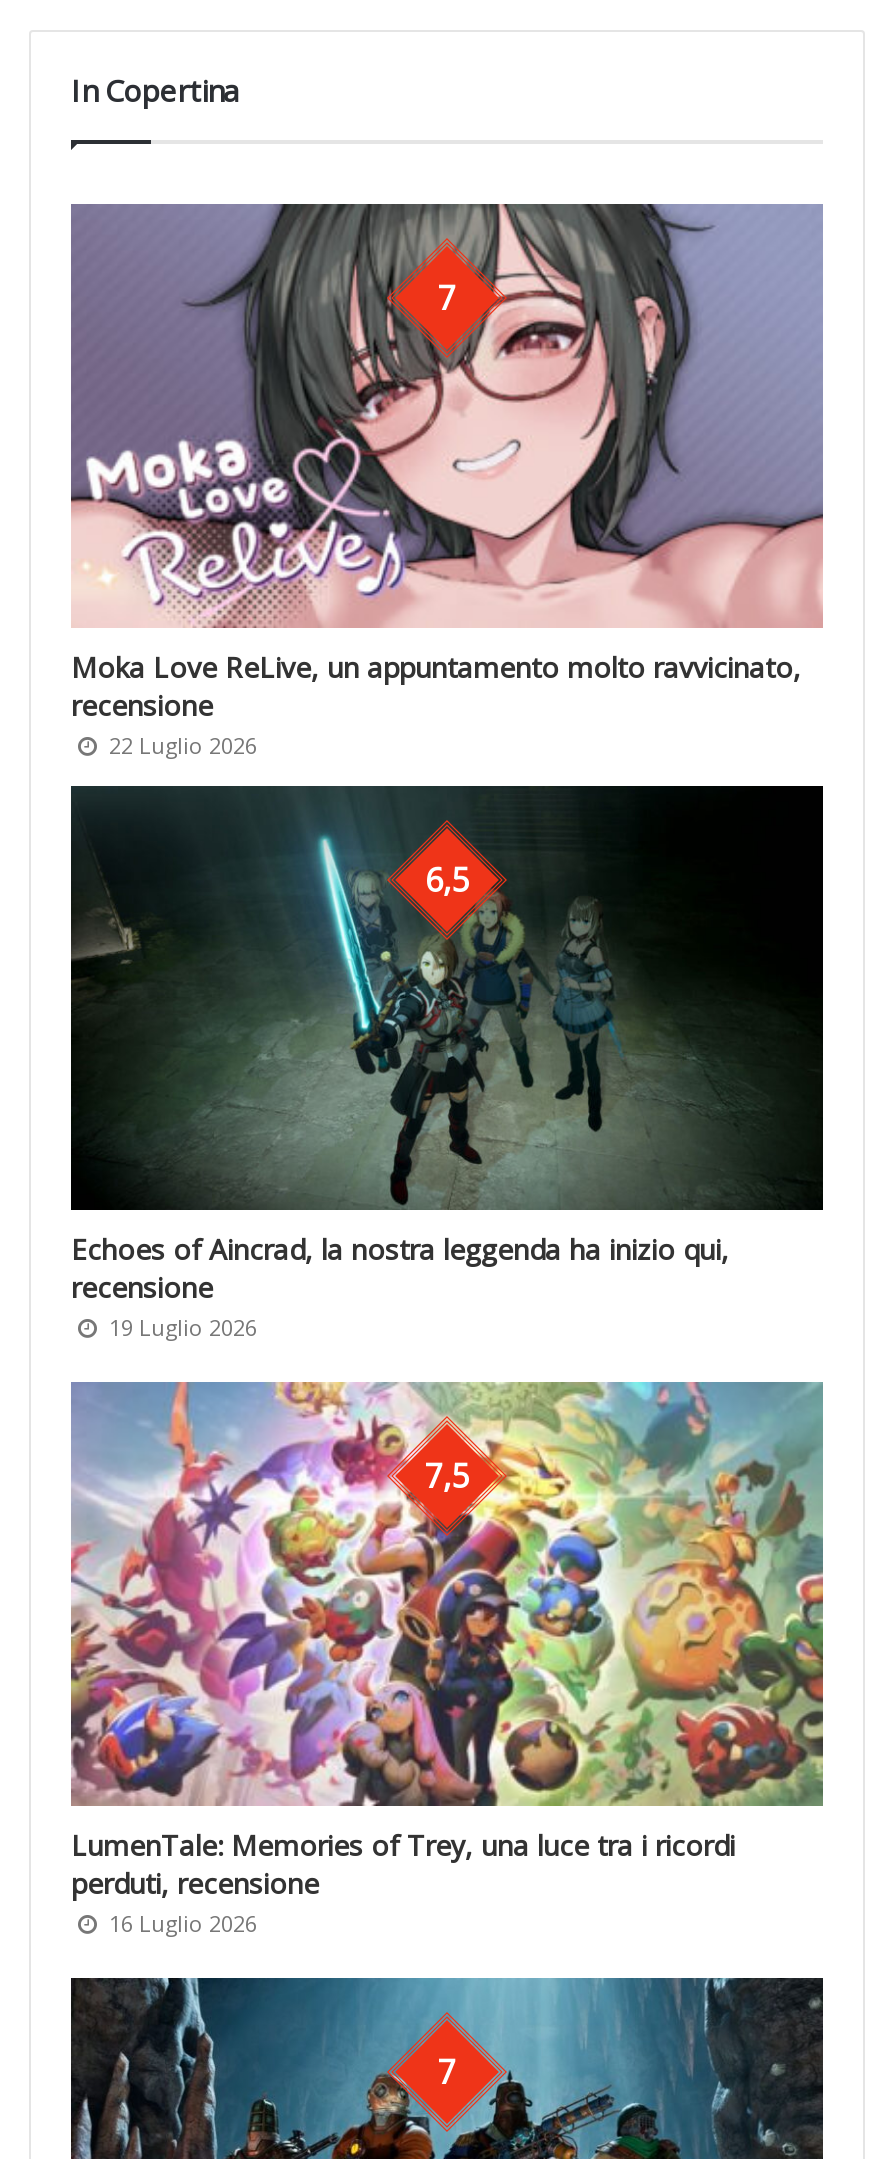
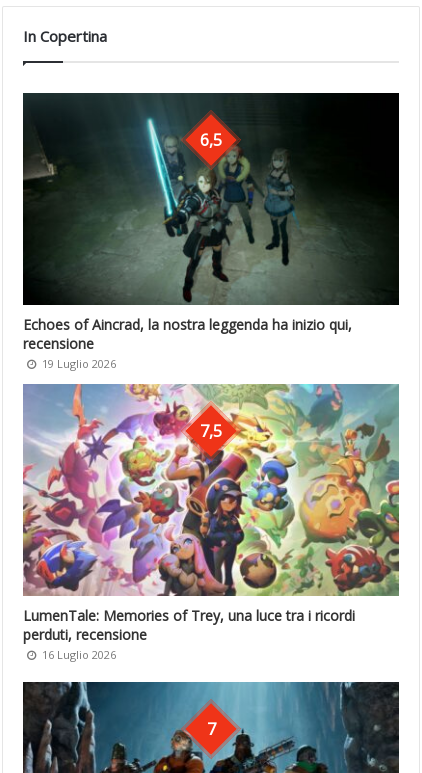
[69,202,825,628] [image] | 7 -> none
[71,648,801,760] Moka Love ReLive, un appuntamento molto ravvicinato, | recensione | 22 Luglio 2026 -> none

